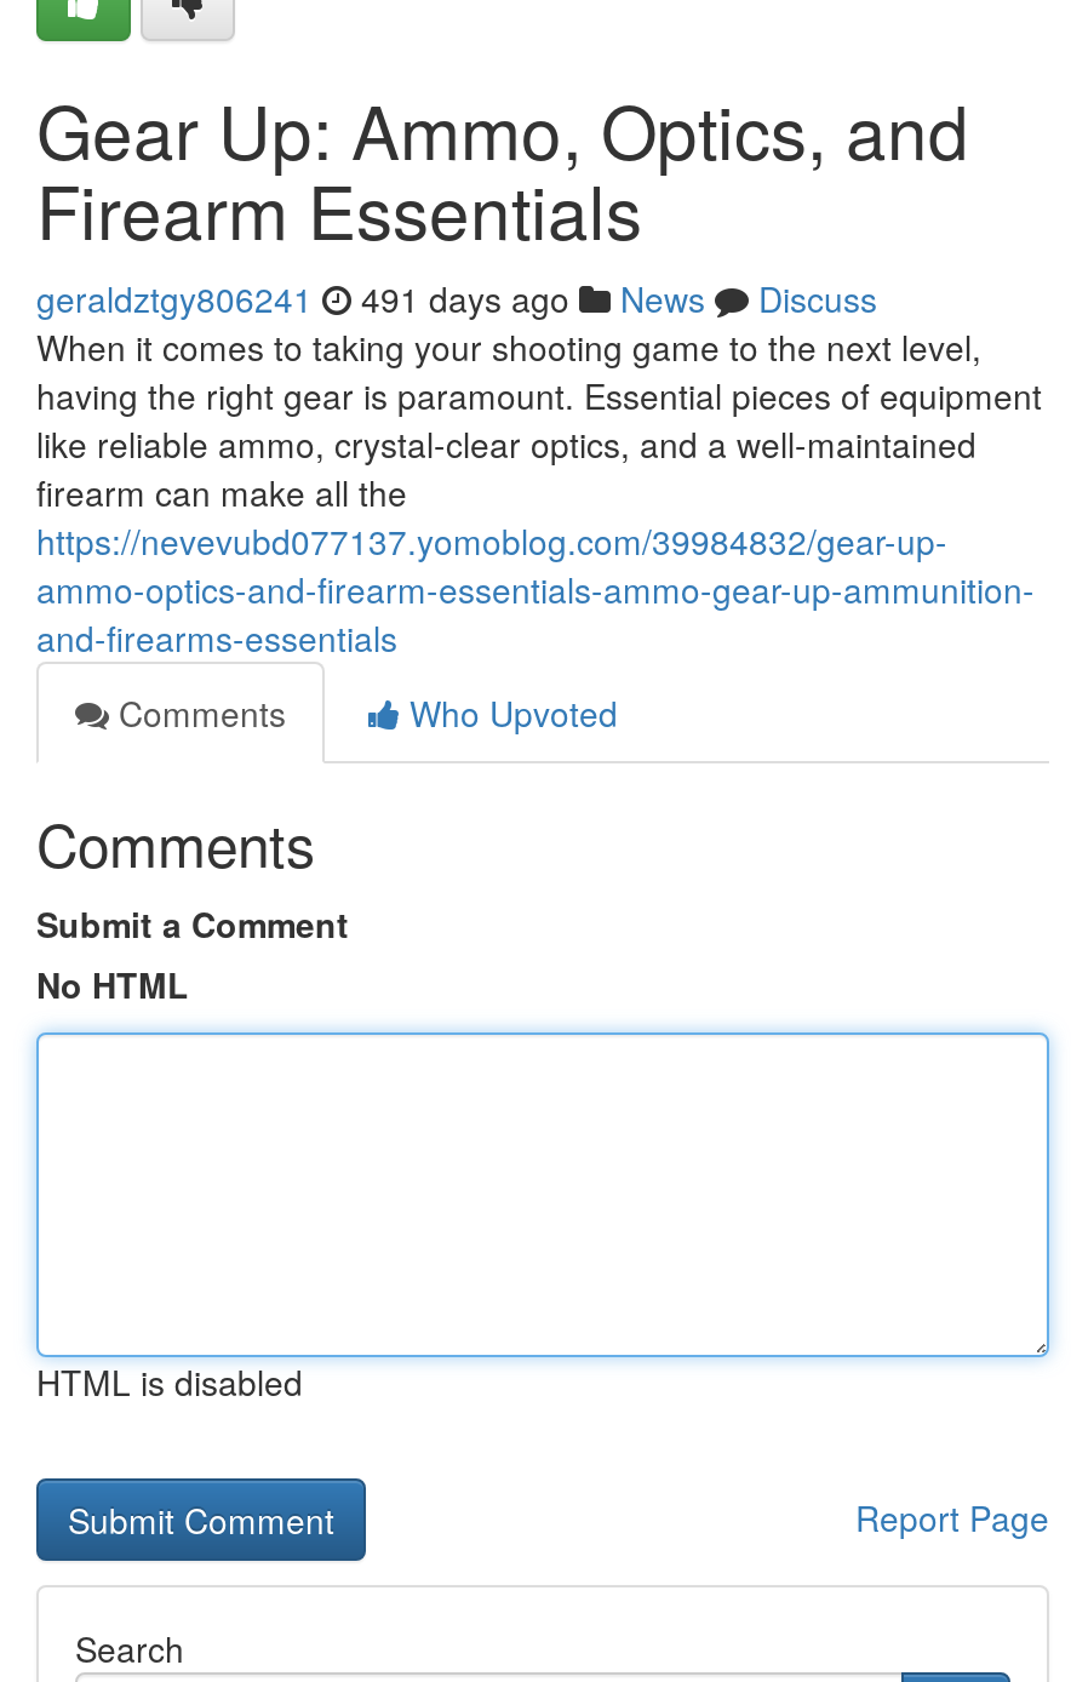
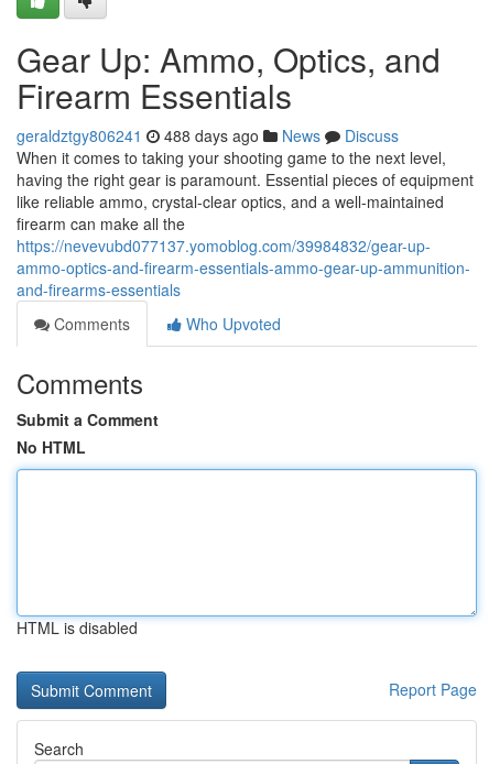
[36,274,877,322] geraldztgy806241 491 days ago News Discuss -> [17,124,399,146] geraldztgy806241 488 days ago News Discuss

